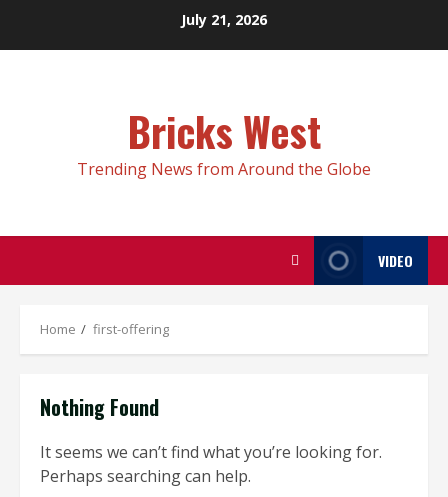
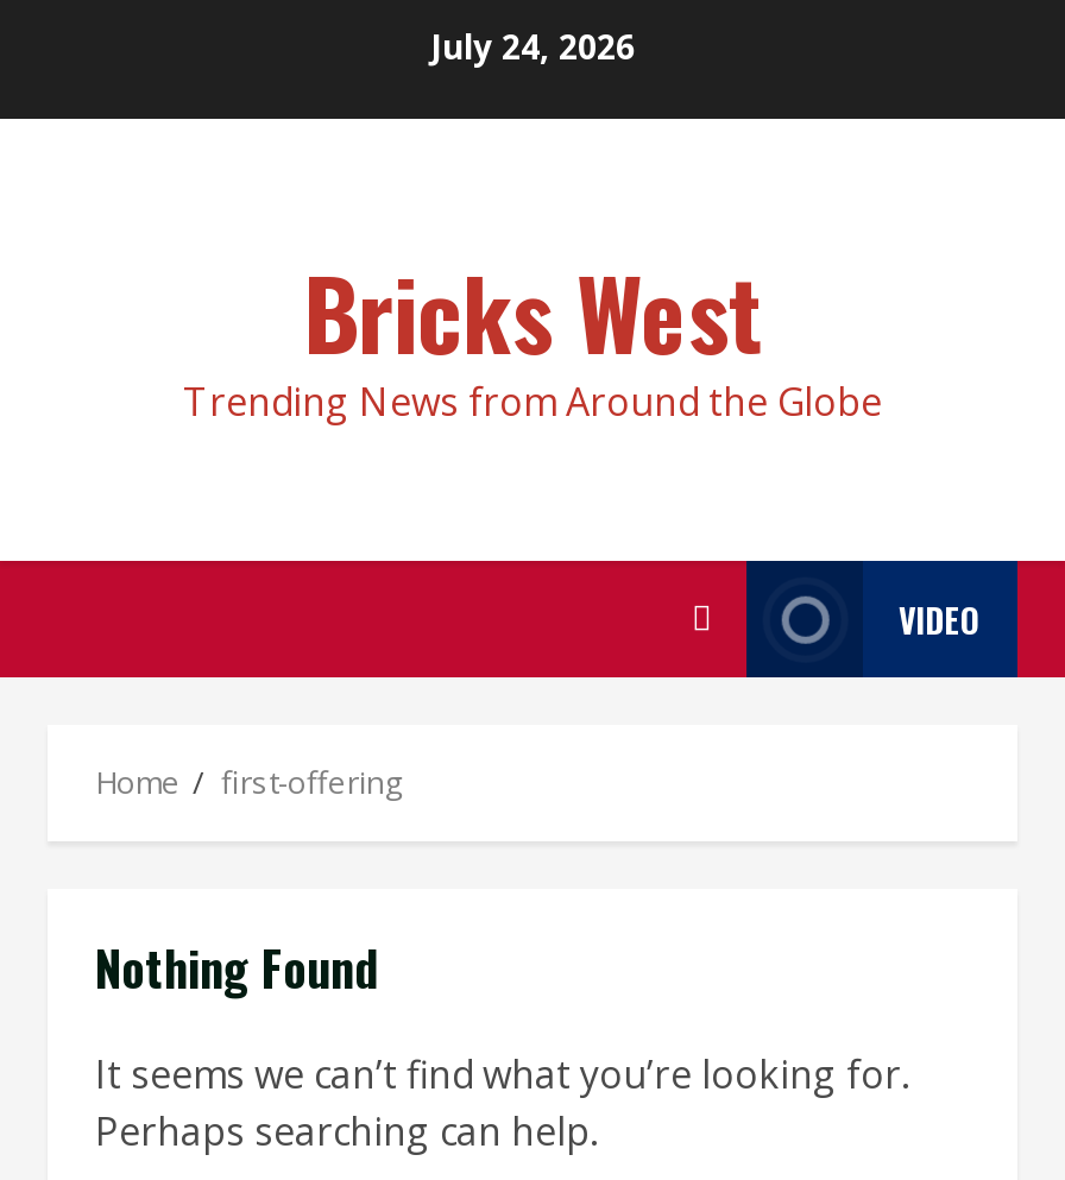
[181,10,267,29] July 21, 2026 -> [430,23,635,68] July 24, 2026

